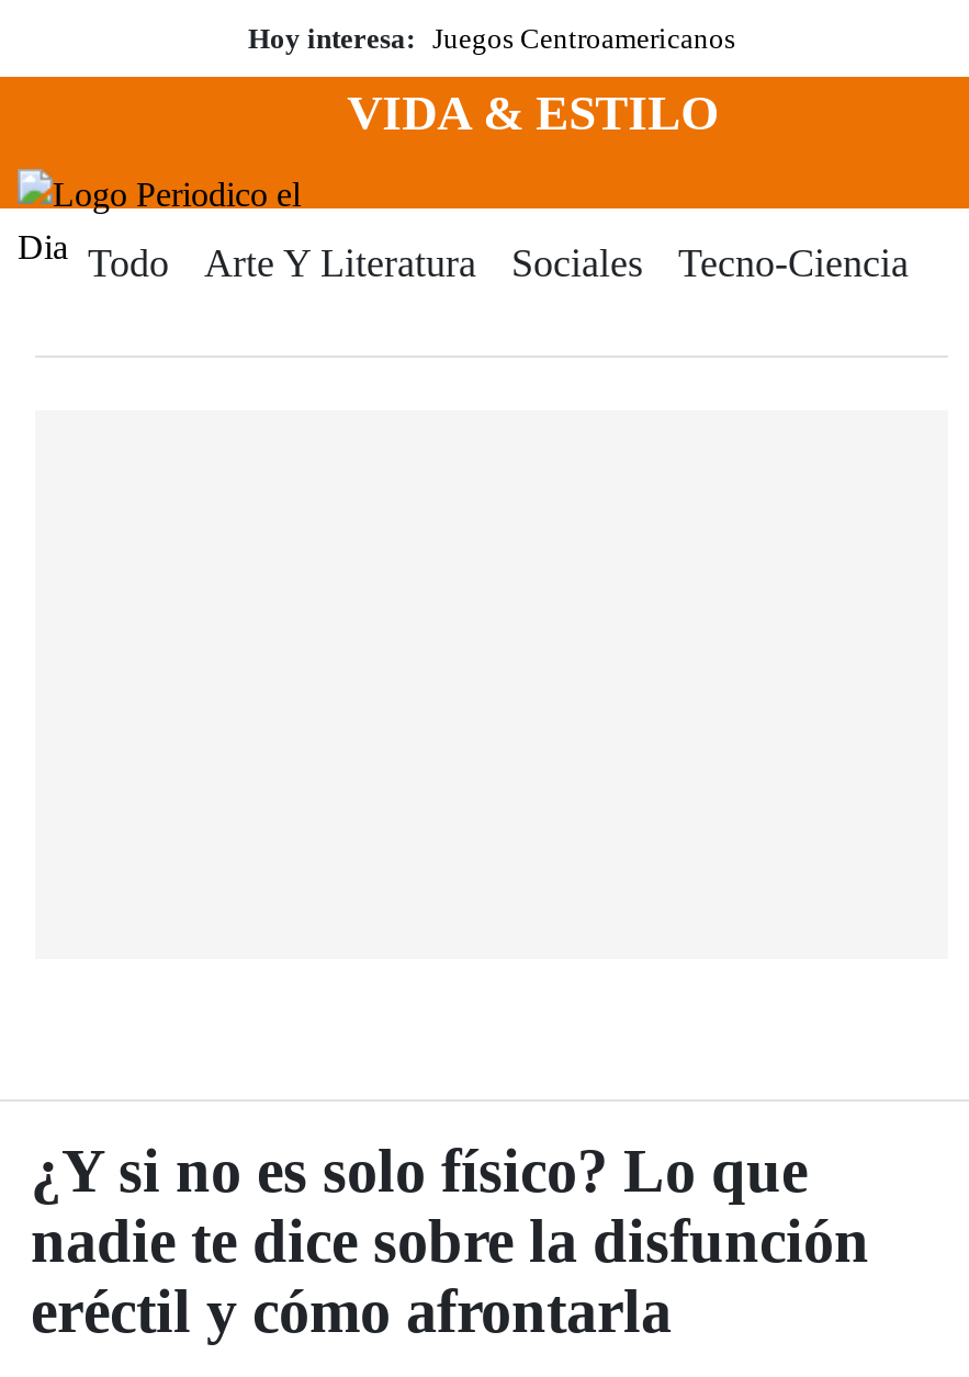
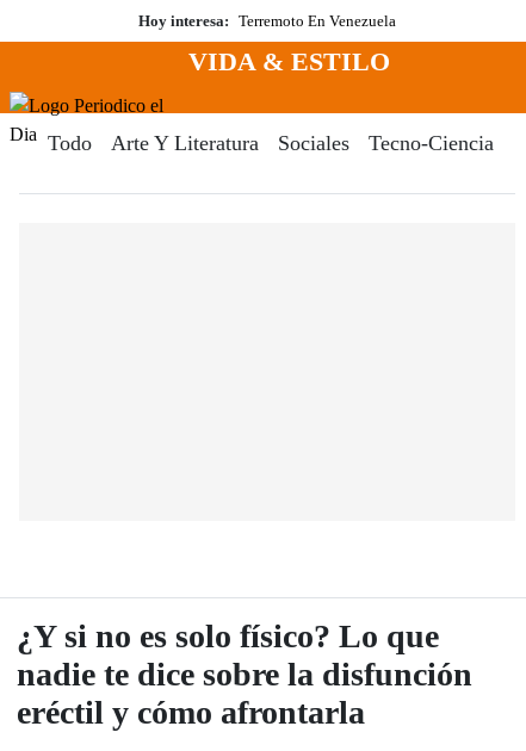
[248,22,735,55] Hoy interesa: Juegos Centroamericanos -> [138,12,396,30] Hoy interesa: Terremoto En Venezuela

